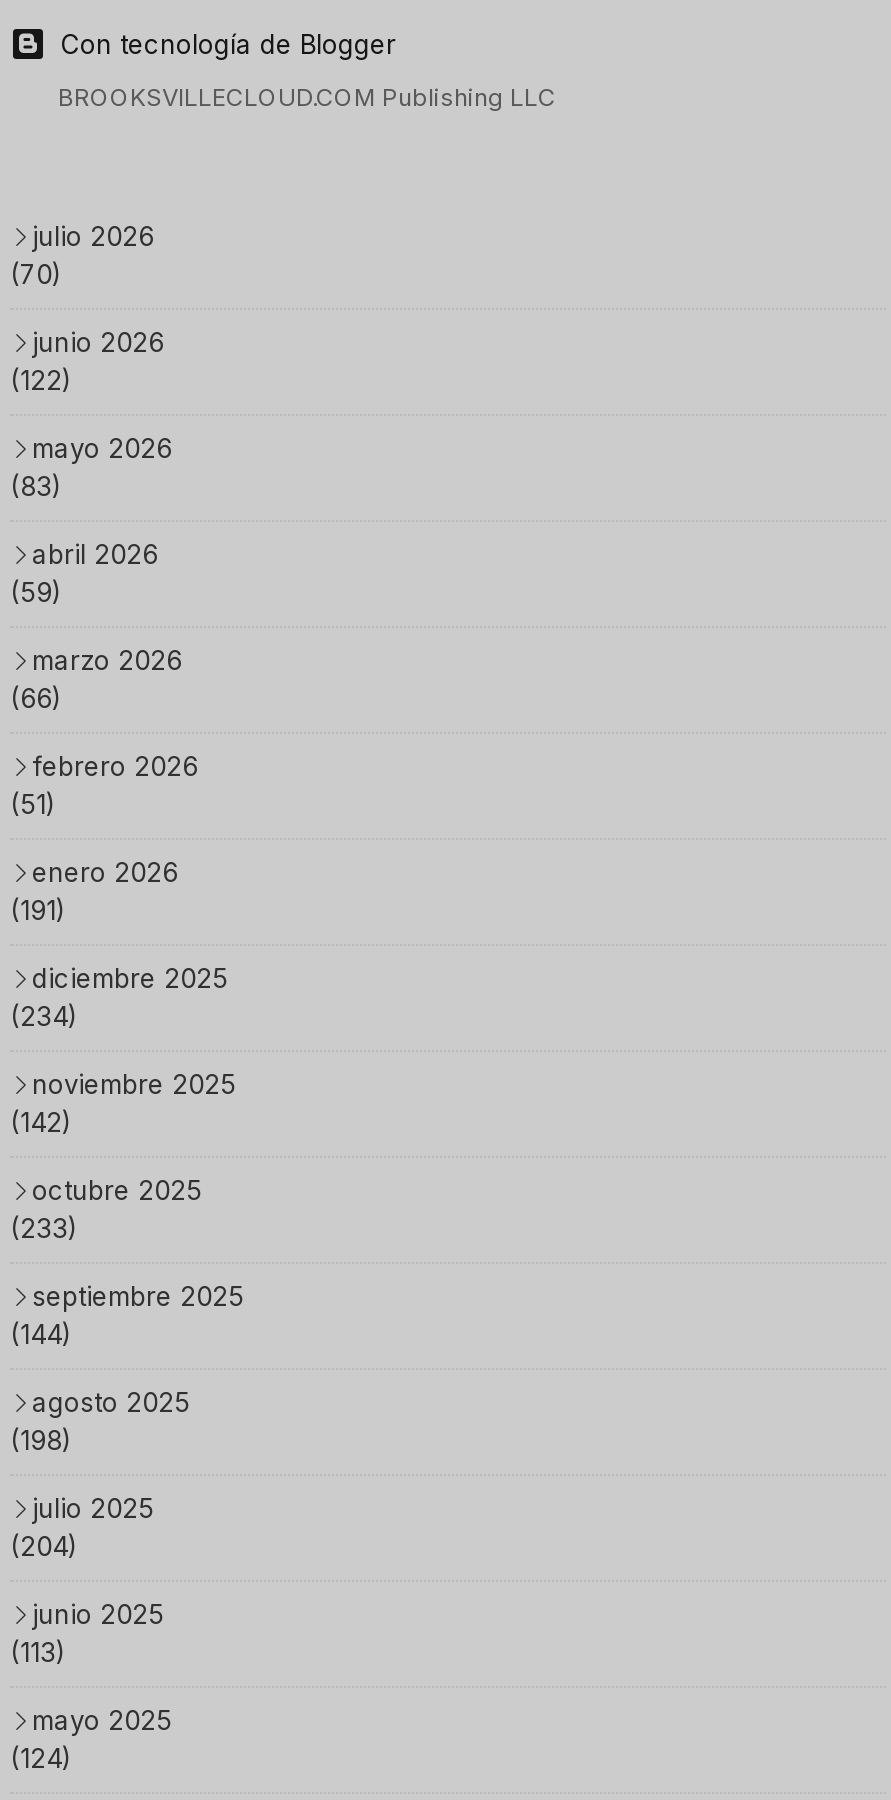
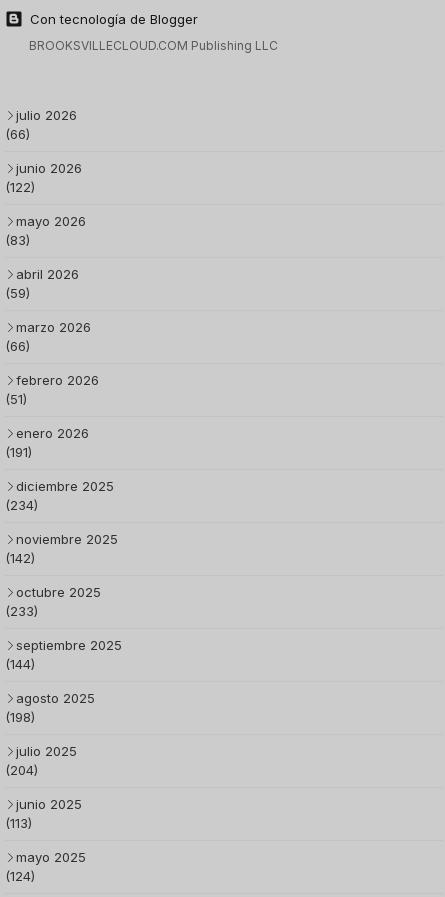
[10,258,60,290] (70) -> [5,126,30,142] (66)

